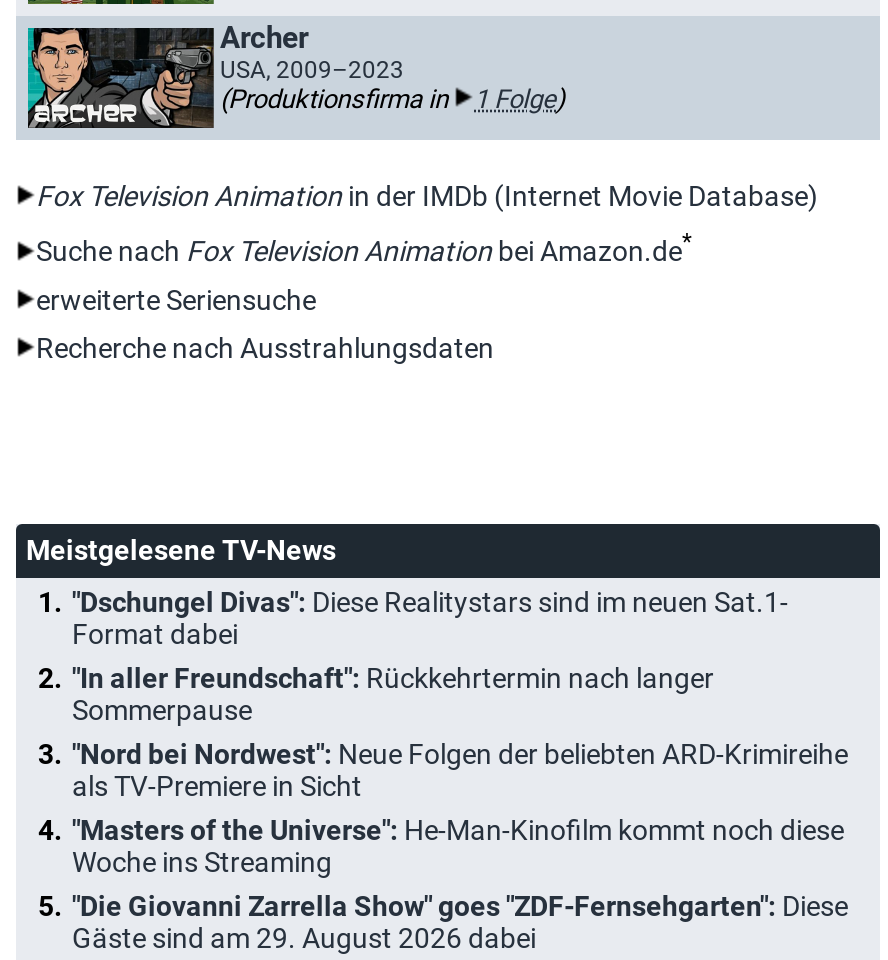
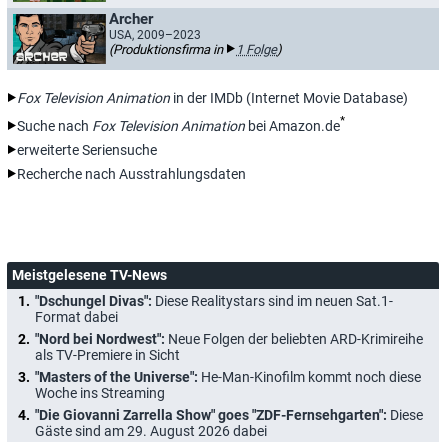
[72,661,714,725] "In aller Freundschaft": Rückkehrtermin nach langer | Sommerpause -> none

